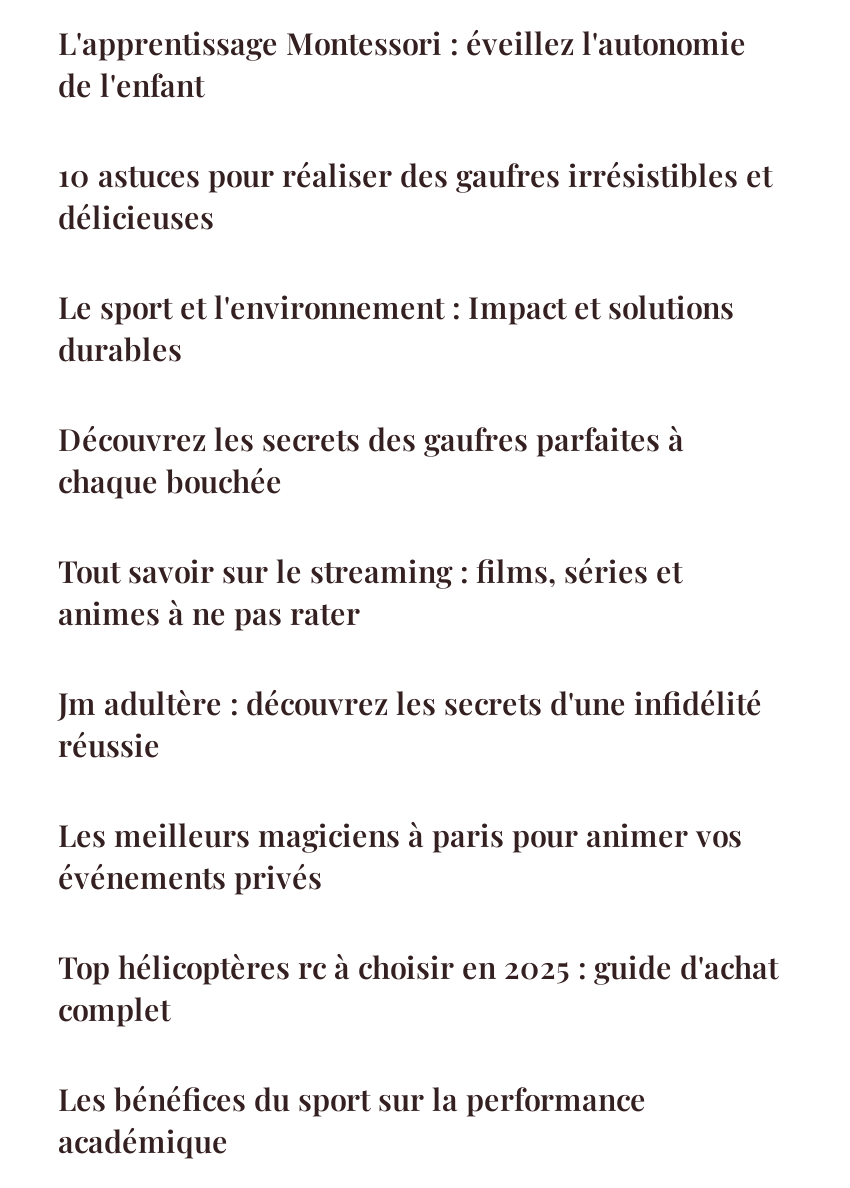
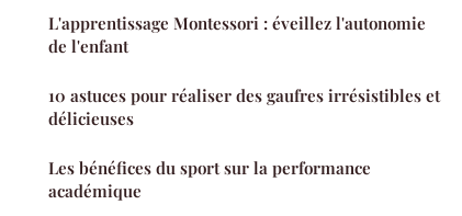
[58,287,778,1029] Le sport et l'environnement : Impact et solutions | durables | Découvrez les secrets des gaufres parfaites à | chaque bouchée | Tout savoir sur le streaming : films, séries et | animes à ne pas rater | Jm adultère : découvrez les secrets d'une infidélité | réussie | Les meilleurs magiciens à paris pour animer vos | événements privés | Top hélicoptères rc à choisir en 2025 : guide d'achat | complet -> none

